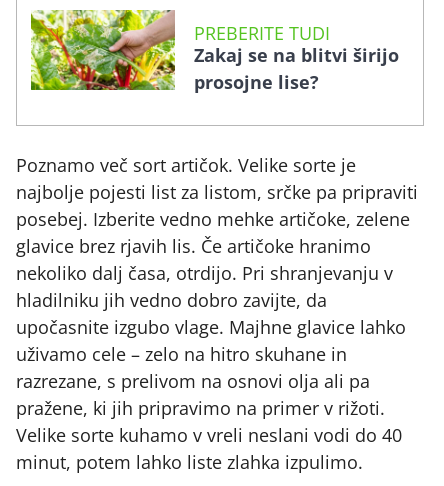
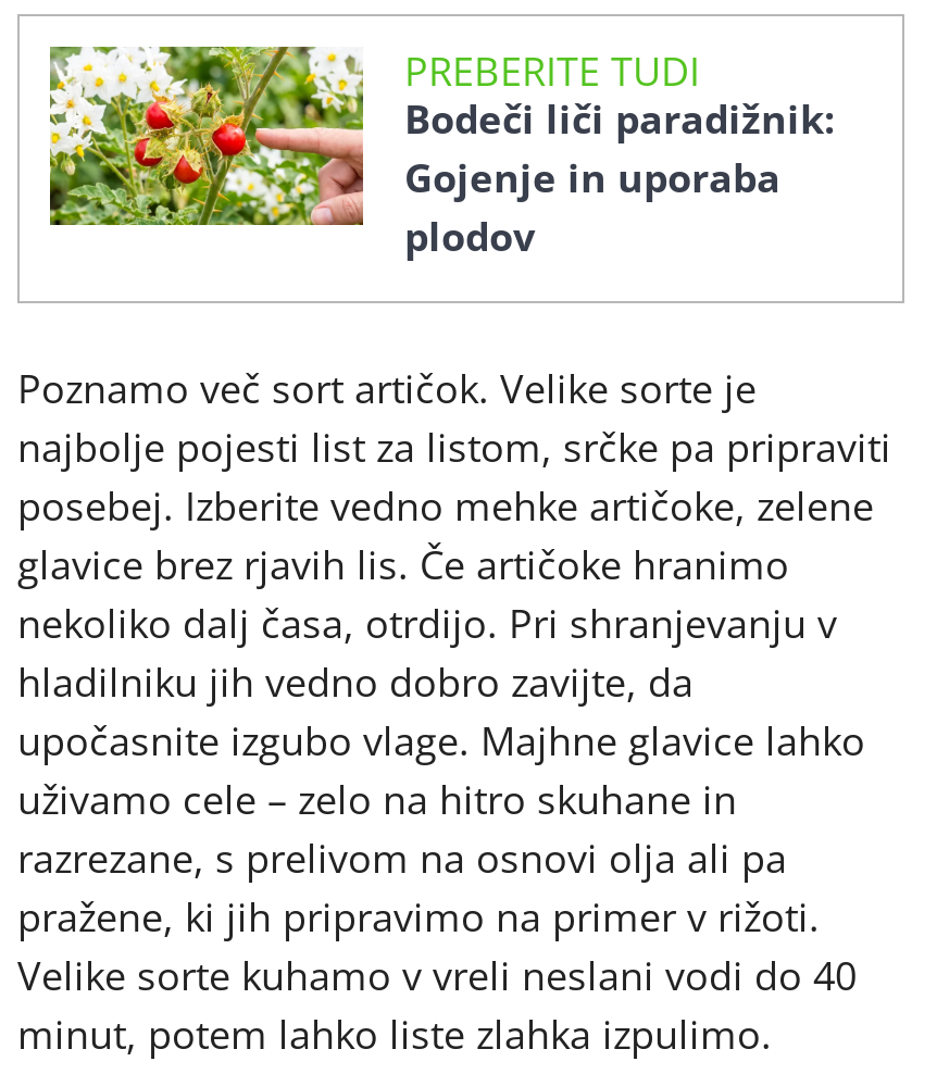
[30,9,399,94] [image] | Zakaj se na blitvi širijo | prosojne lise? -> [48,20,835,262] [image] | Bodeči liči paradižnik: | Gojenje in uporaba | plodov

